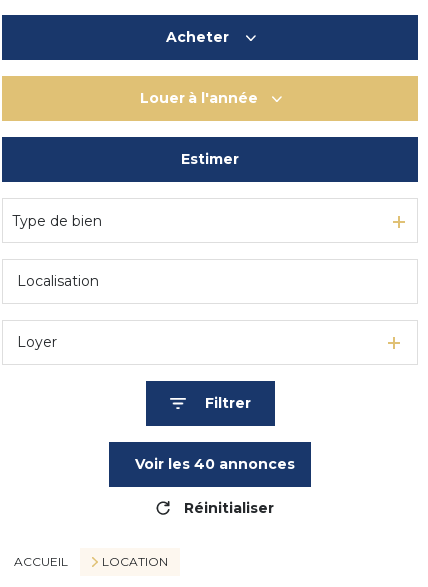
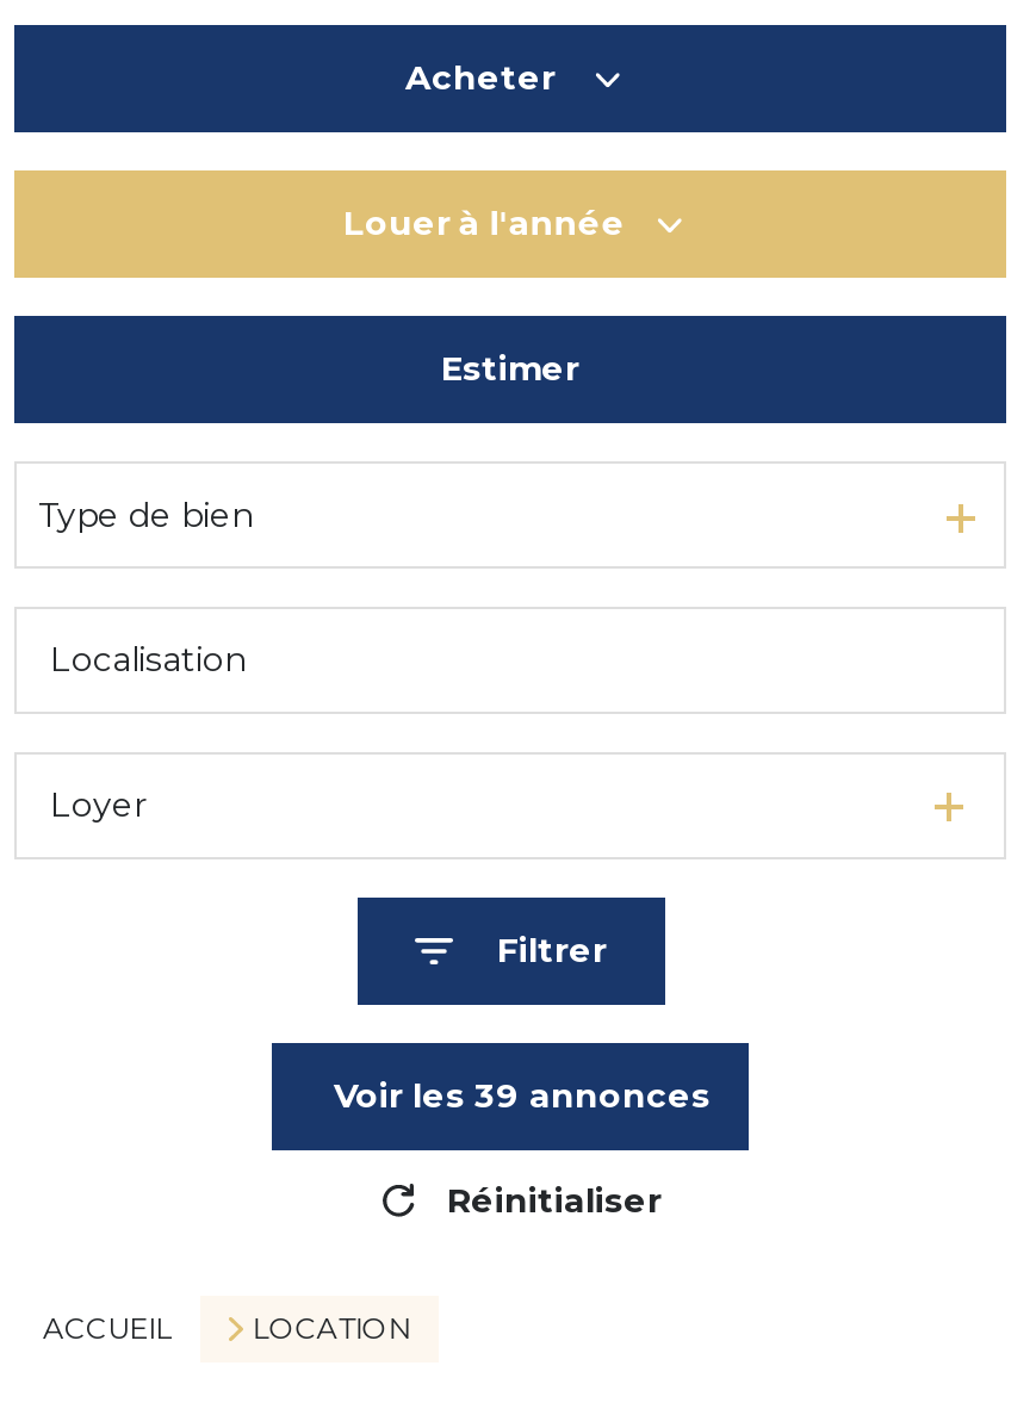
[135,455,295,473] Voir les 40 annonces -> [334,1074,711,1117] Voir les 39 annonces

